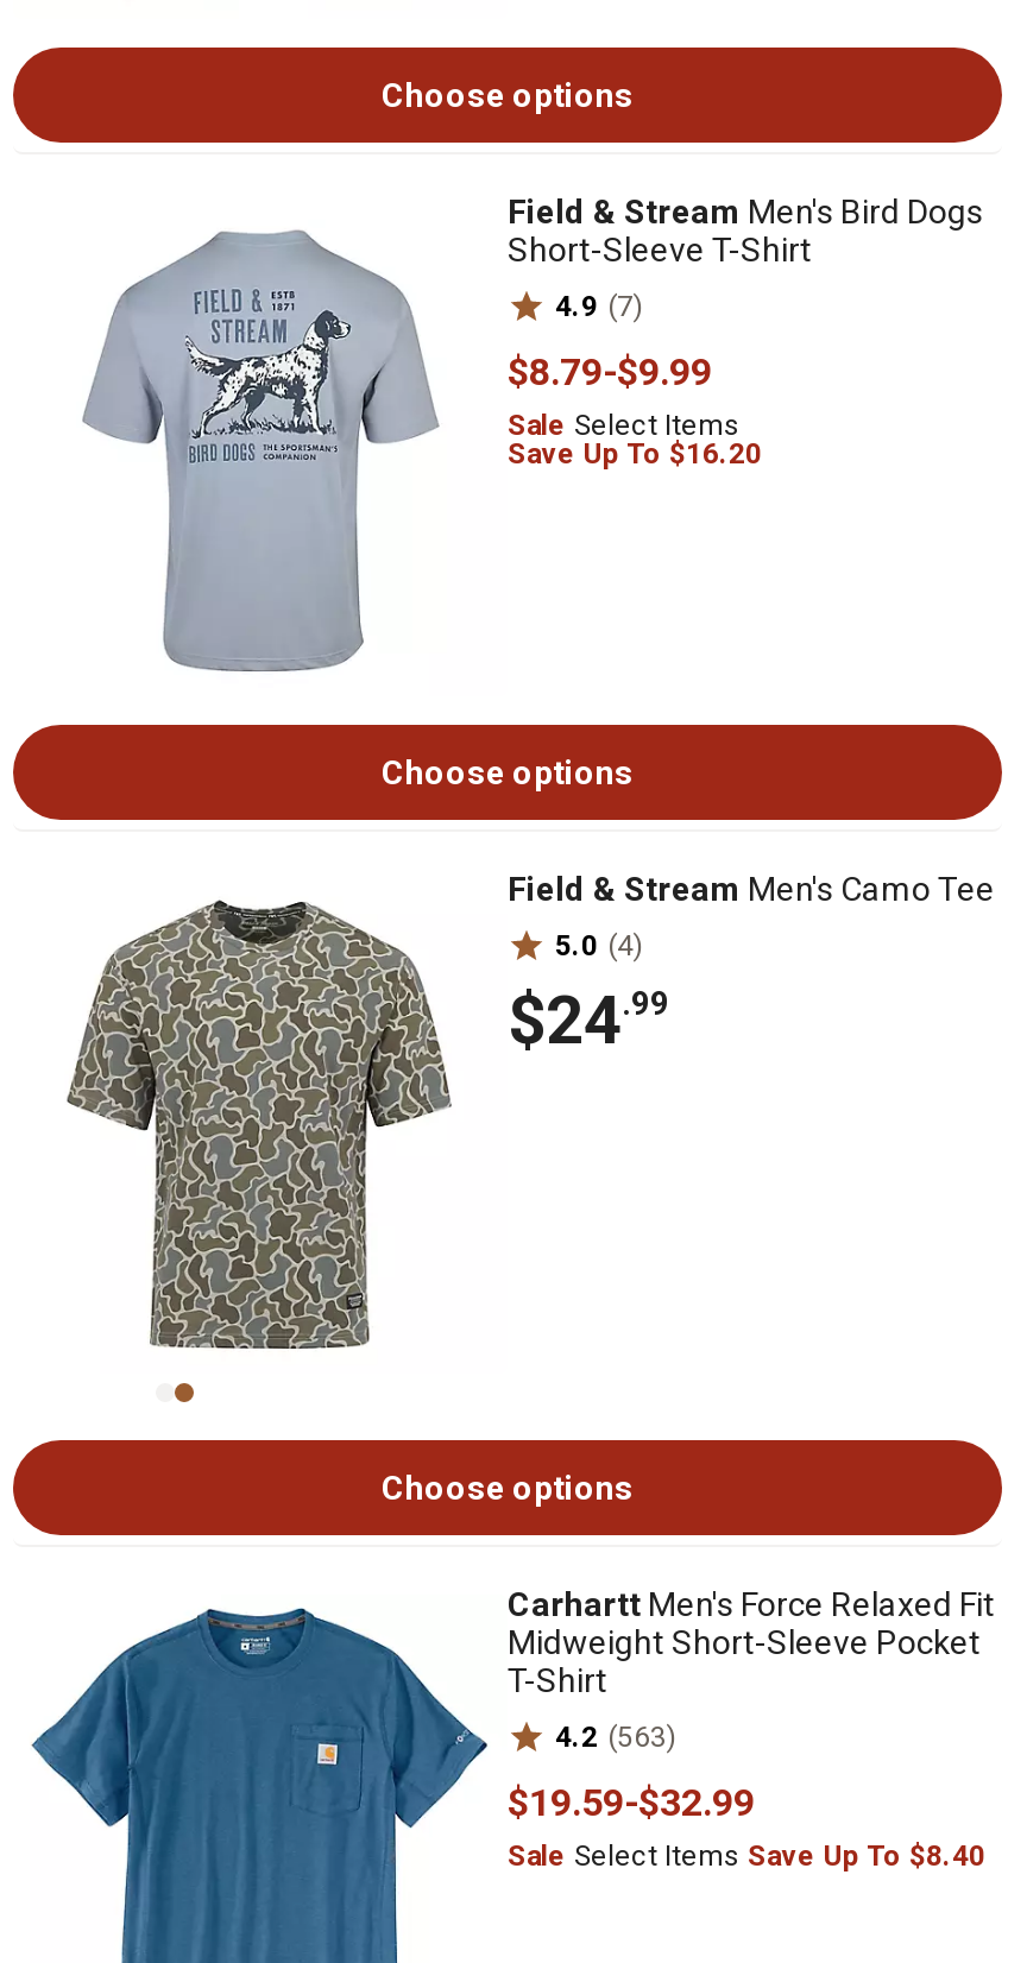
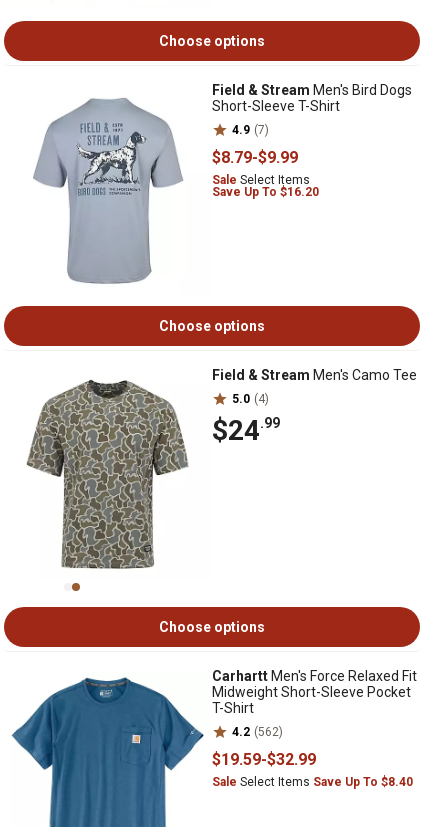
[555,1721,676,1754] 4.2 (563) -> [232,725,283,739] 4.2 (562)

